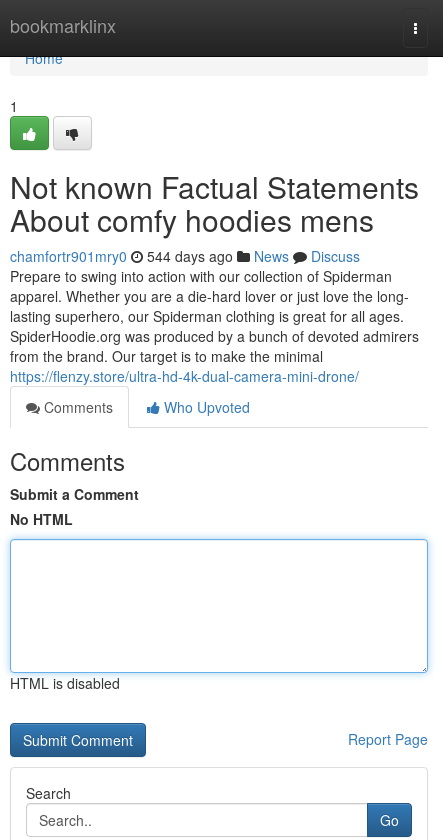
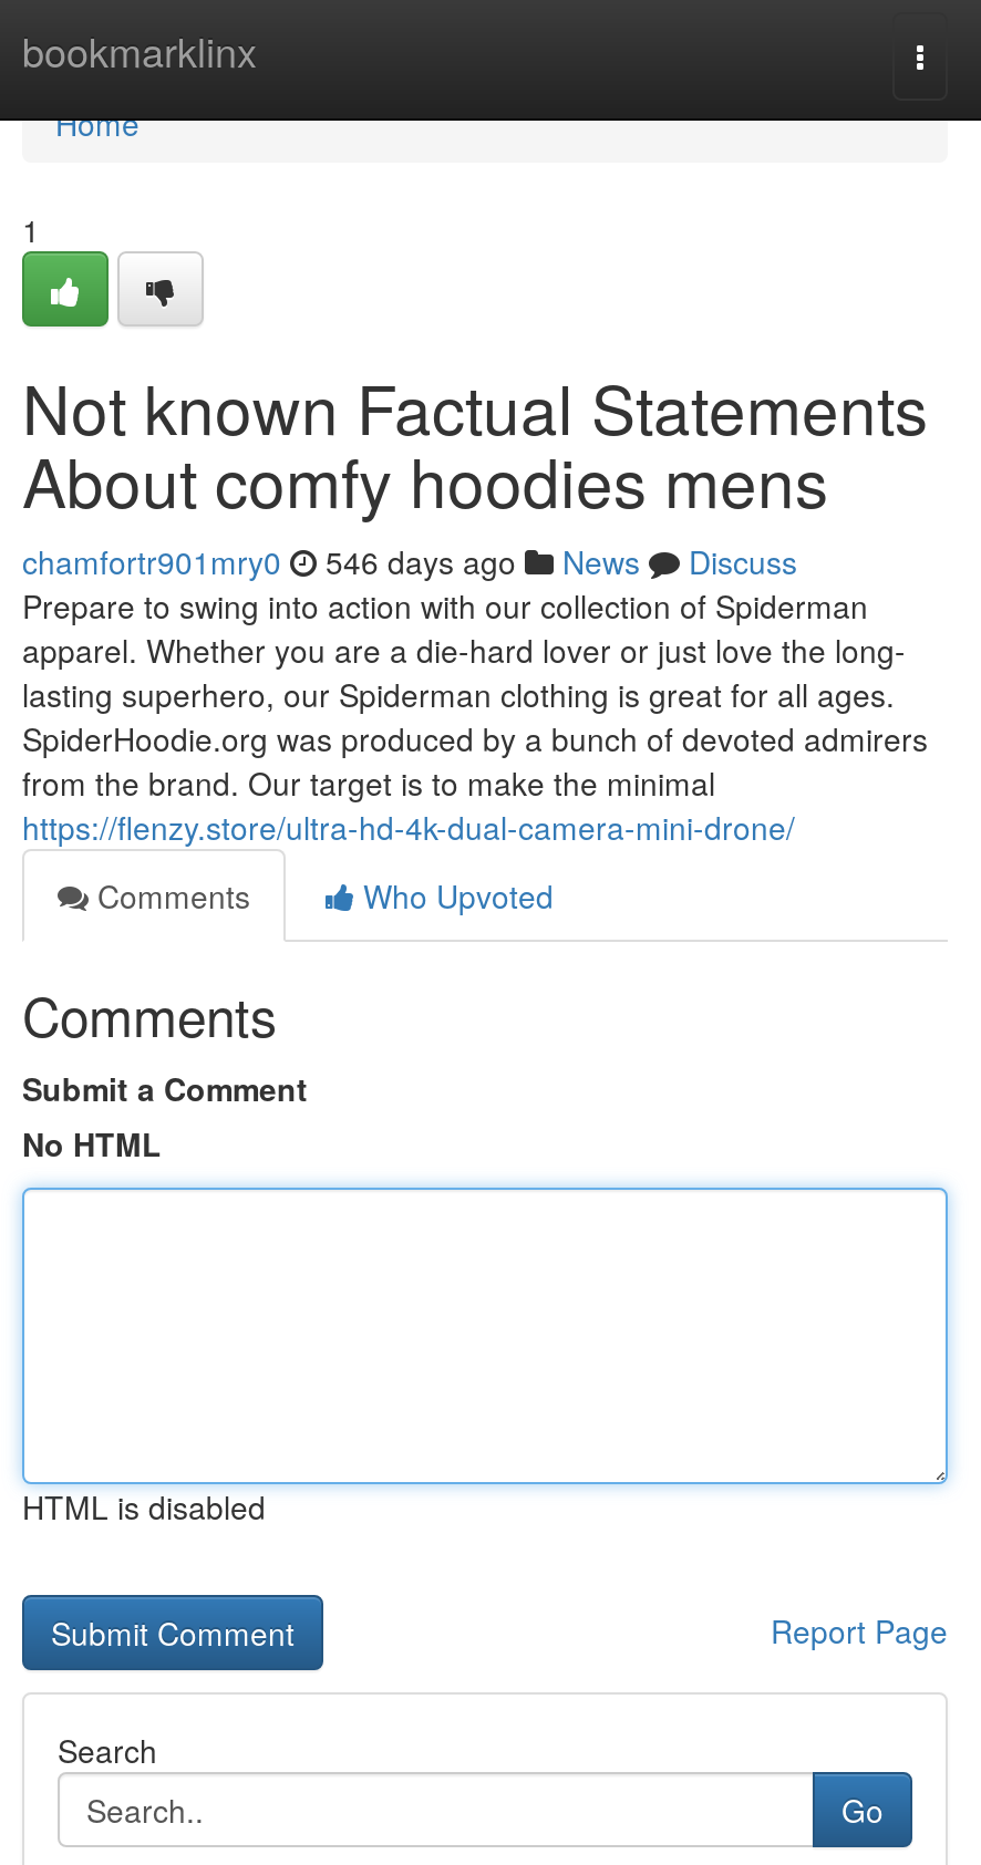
[10,246,360,266] chamfortr901mry0 544 days ago News Discuss -> [22,539,797,583] chamfortr901mry0 546 days ago News Discuss

